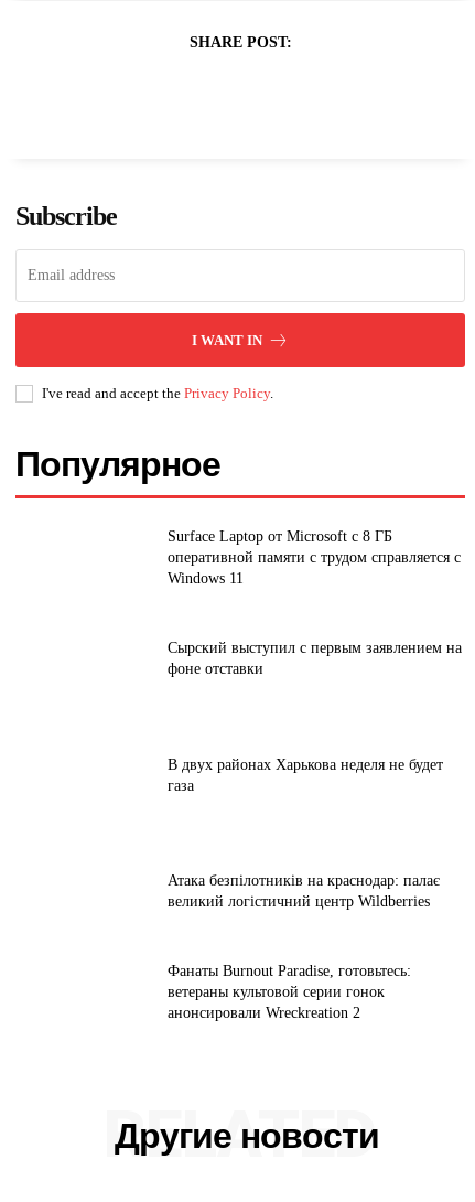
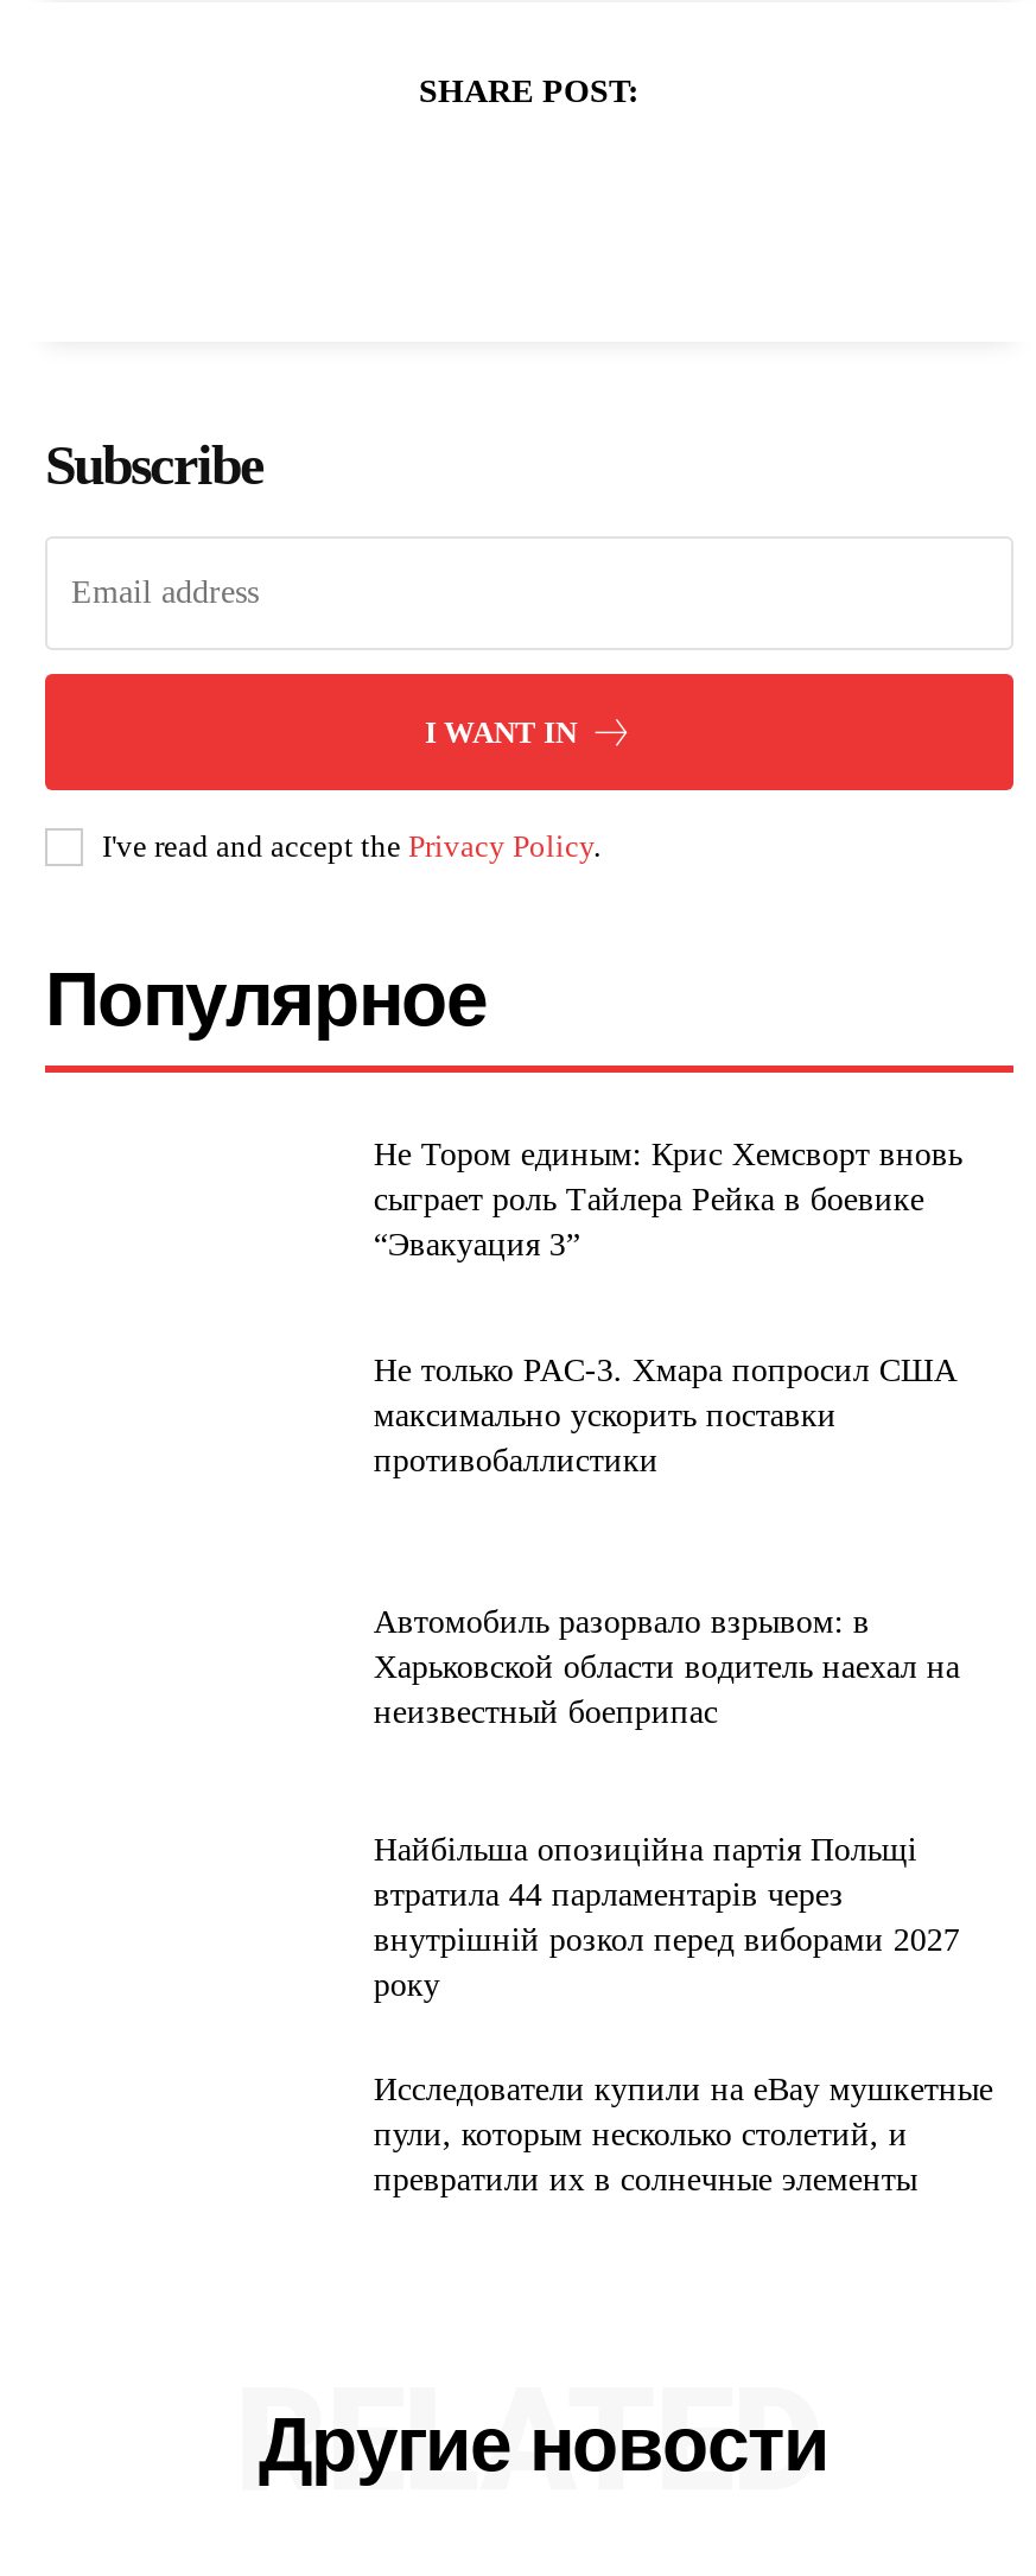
[168,528,461,587] Surface Laptop от Microsoft с 8 ГБ | оперативной памяти с трудом справляется с | Windows 11 -> [374,1137,962,1262] Не Тором единым: Крис Хемсворт вновь | сыграет роль Тайлера Рейка в боевике | “Эвакуация 3”
[168,639,462,677] Сырский выступил с первым заявлением на | фоне отставки -> [374,1353,957,1479] Не только PAC-3. Хмара попросил США | максимально ускорить поставки | противобаллистики
[168,756,443,793] В двух районах Харькова неделя не будет | газа -> [374,1604,960,1730] Автомобиль разорвало взрывом: в | Харьковской области водитель наехал на | неизвестный боеприпас
[168,872,440,910] Атака безпілотників на краснодар: палає | великий логістичний центр Wildberries -> [374,1833,960,2003] Найбільша опозиційна партія Польщі | втратила 44 парламентарів через | внутрішній розкол перед виборами 2027 | року
[168,963,412,1021] Фанаты Burnout Paradise, готовьтесь: | ветераны культовой серии гонок | анонсировали Wreckreation 2 -> [374,2072,993,2197] Исследователи купили на eBay мушкетные | пули, которым несколько столетий, и | превратили их в солнечные элементы

